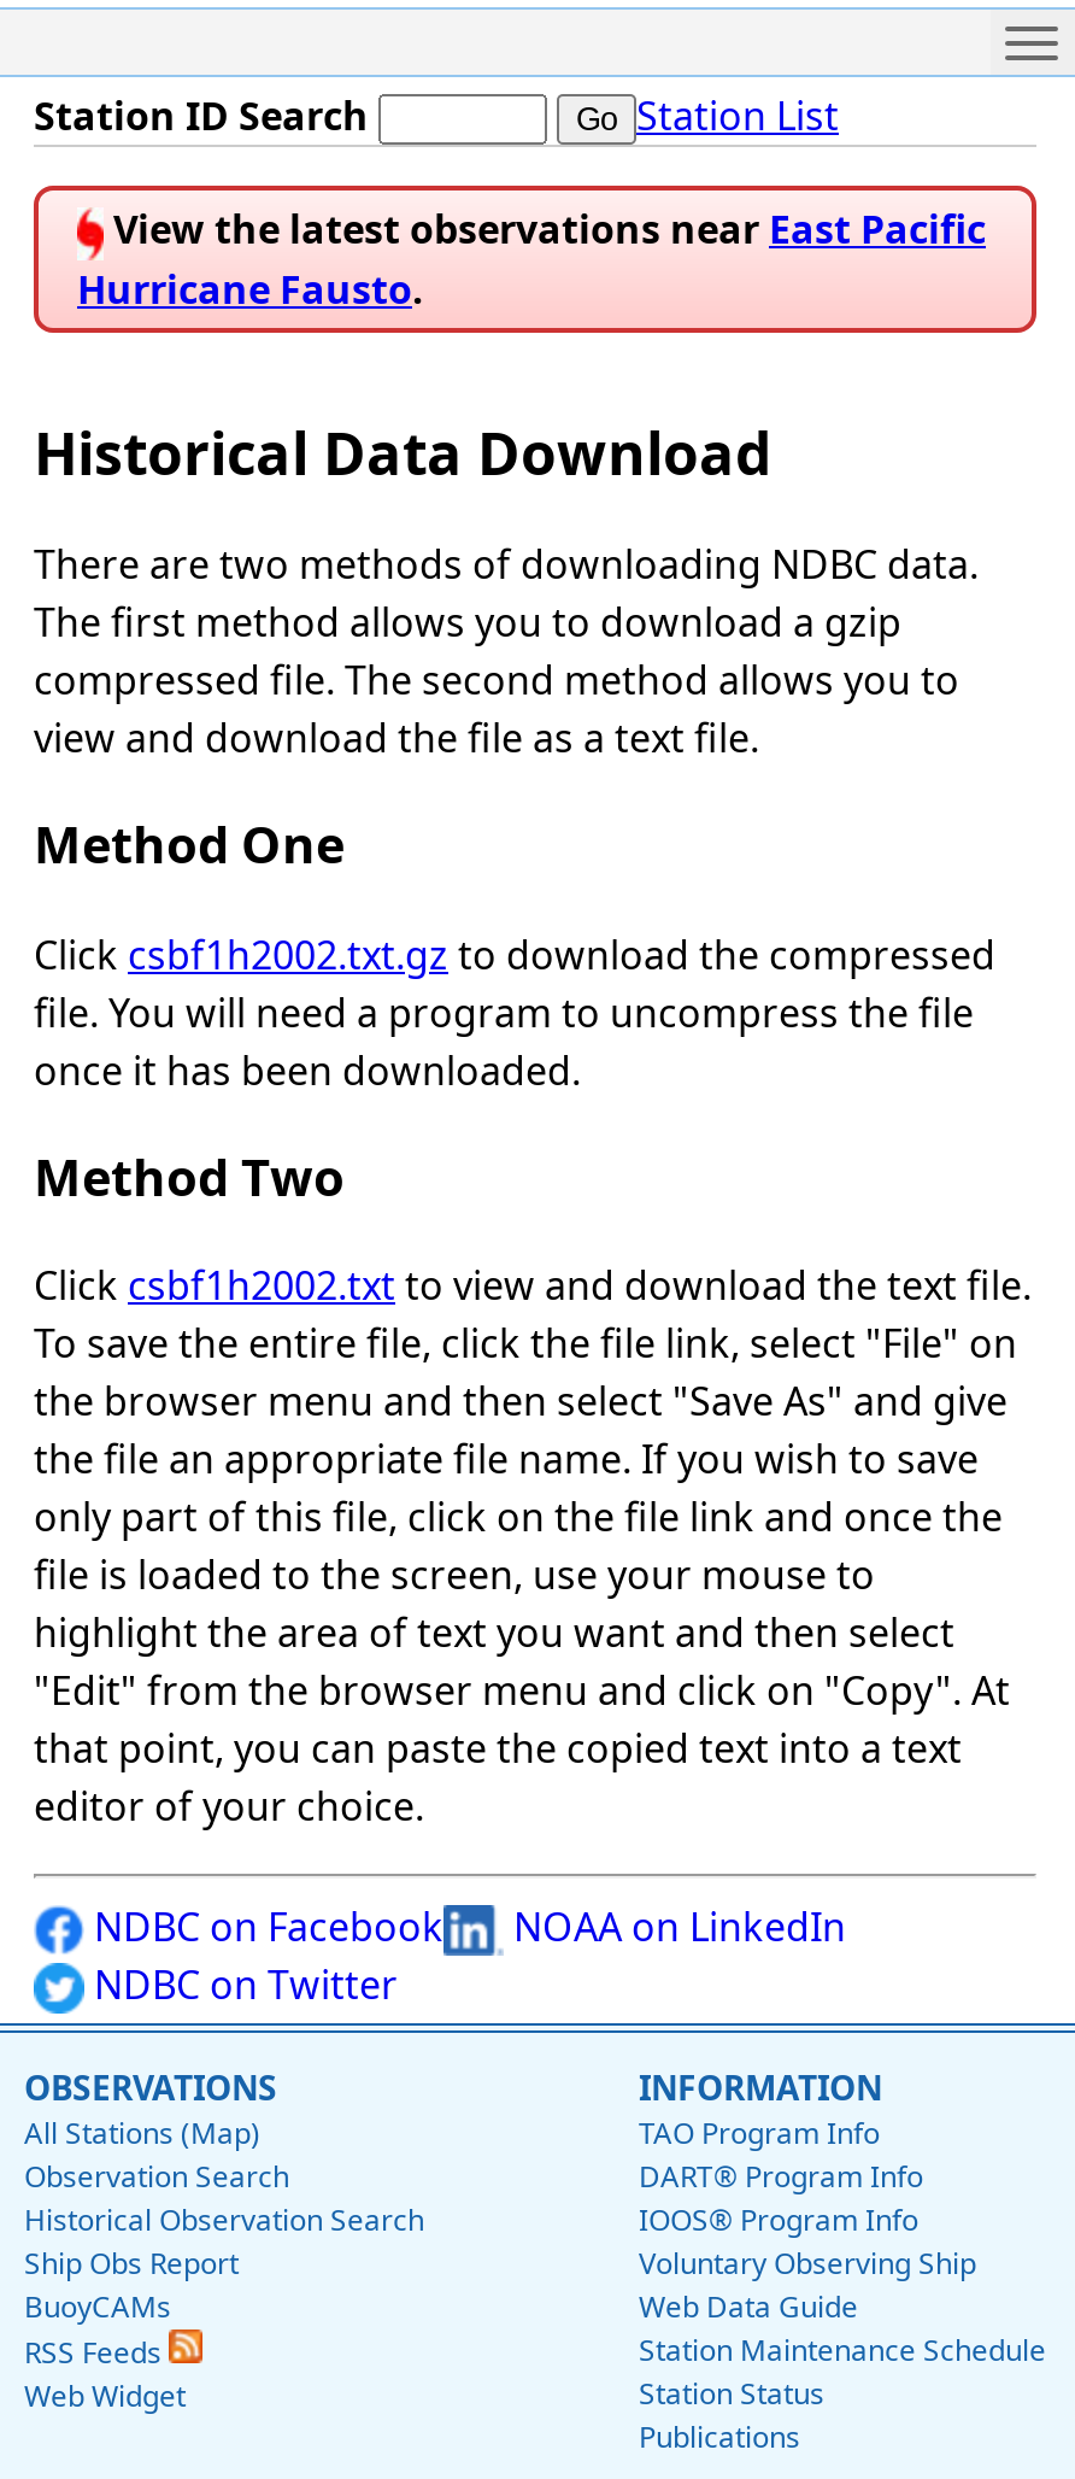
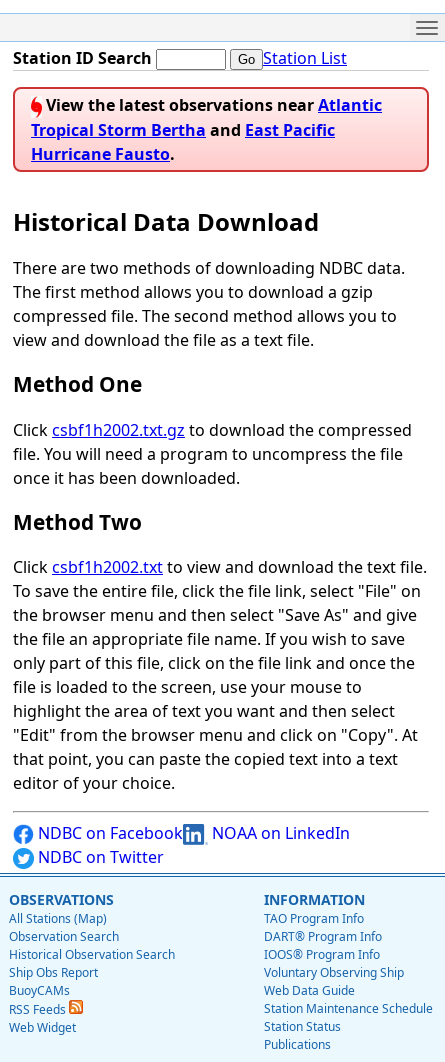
[104,203,986,256] View the latest observations near East Pacific -> [31,94,382,141] View the latest observations near Atlantic | Tropical Storm Bertha and East Pacific

